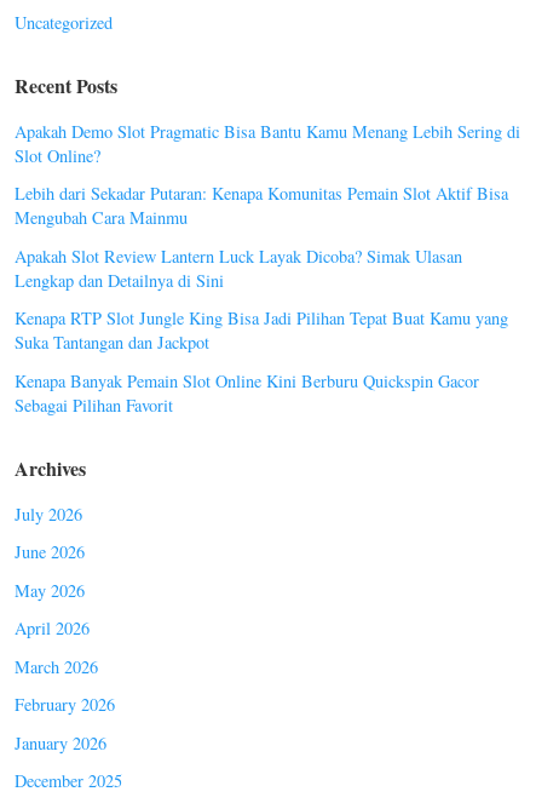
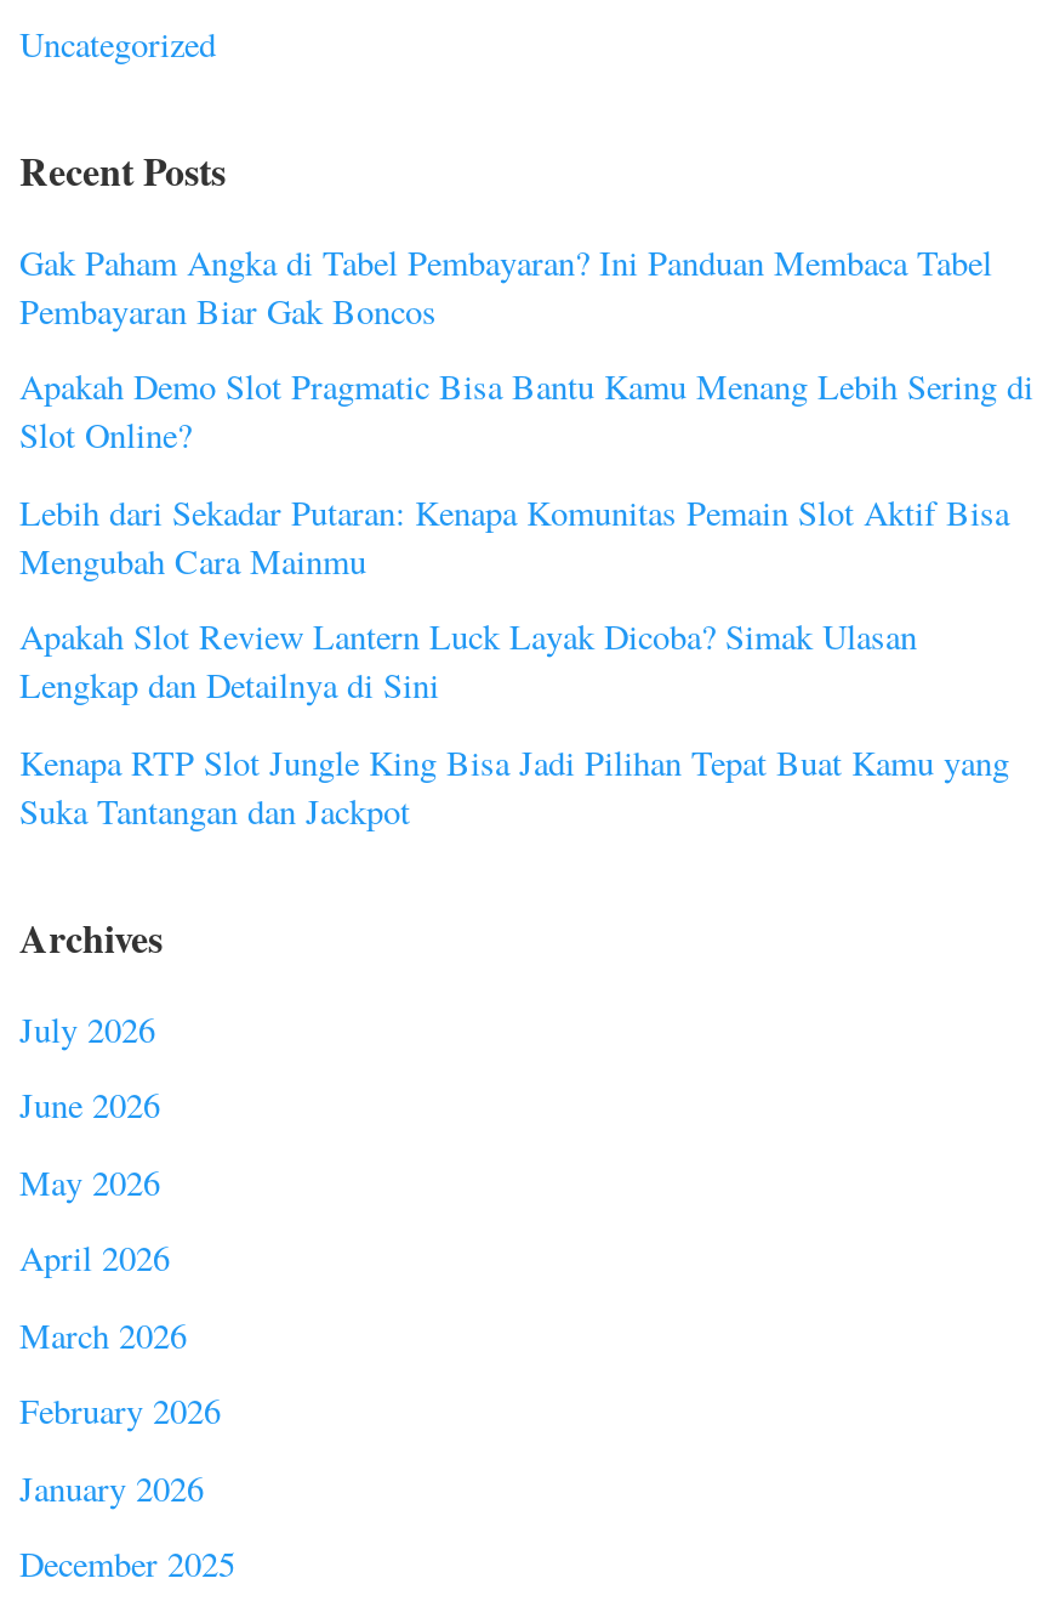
none -> [19,239,992,333] Gak Paham Angka di Tabel Pembayaran? Ini Panduan Membaca Tabel | Pembayaran Biar Gak Boncos
moved [15,120,520,354] -> [19,364,1033,833]: Apakah Demo Slot Pragmatic Bisa Bantu Kamu Menang Lebih Sering di | Slot Online? | Lebih dari Sekadar Putaran: Kenapa Komunitas Pemain Slot Aktif Bisa | Mengubah Cara Mainmu | Apakah Slot Review Lantern Luck Layak Dicoba? Simak Ulasan | Lengkap dan Detailnya di Sini | Kenapa RTP Slot Jungle King Bisa Jadi Pilihan Tepat Buat Kamu yang | Suka Tantangan dan Jackpot
[15,369,479,416] Kenapa Banyak Pemain Slot Online Kini Berburu Quickspin Gacor | Sebagai Pilihan Favorit -> none

